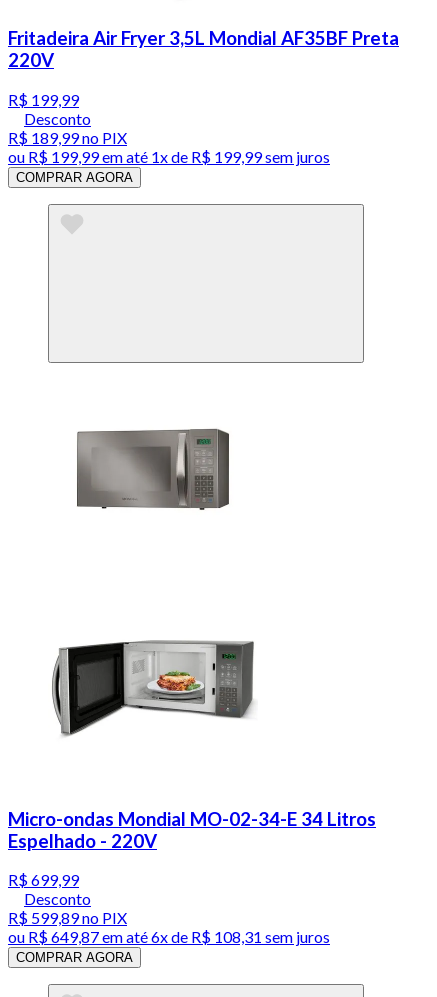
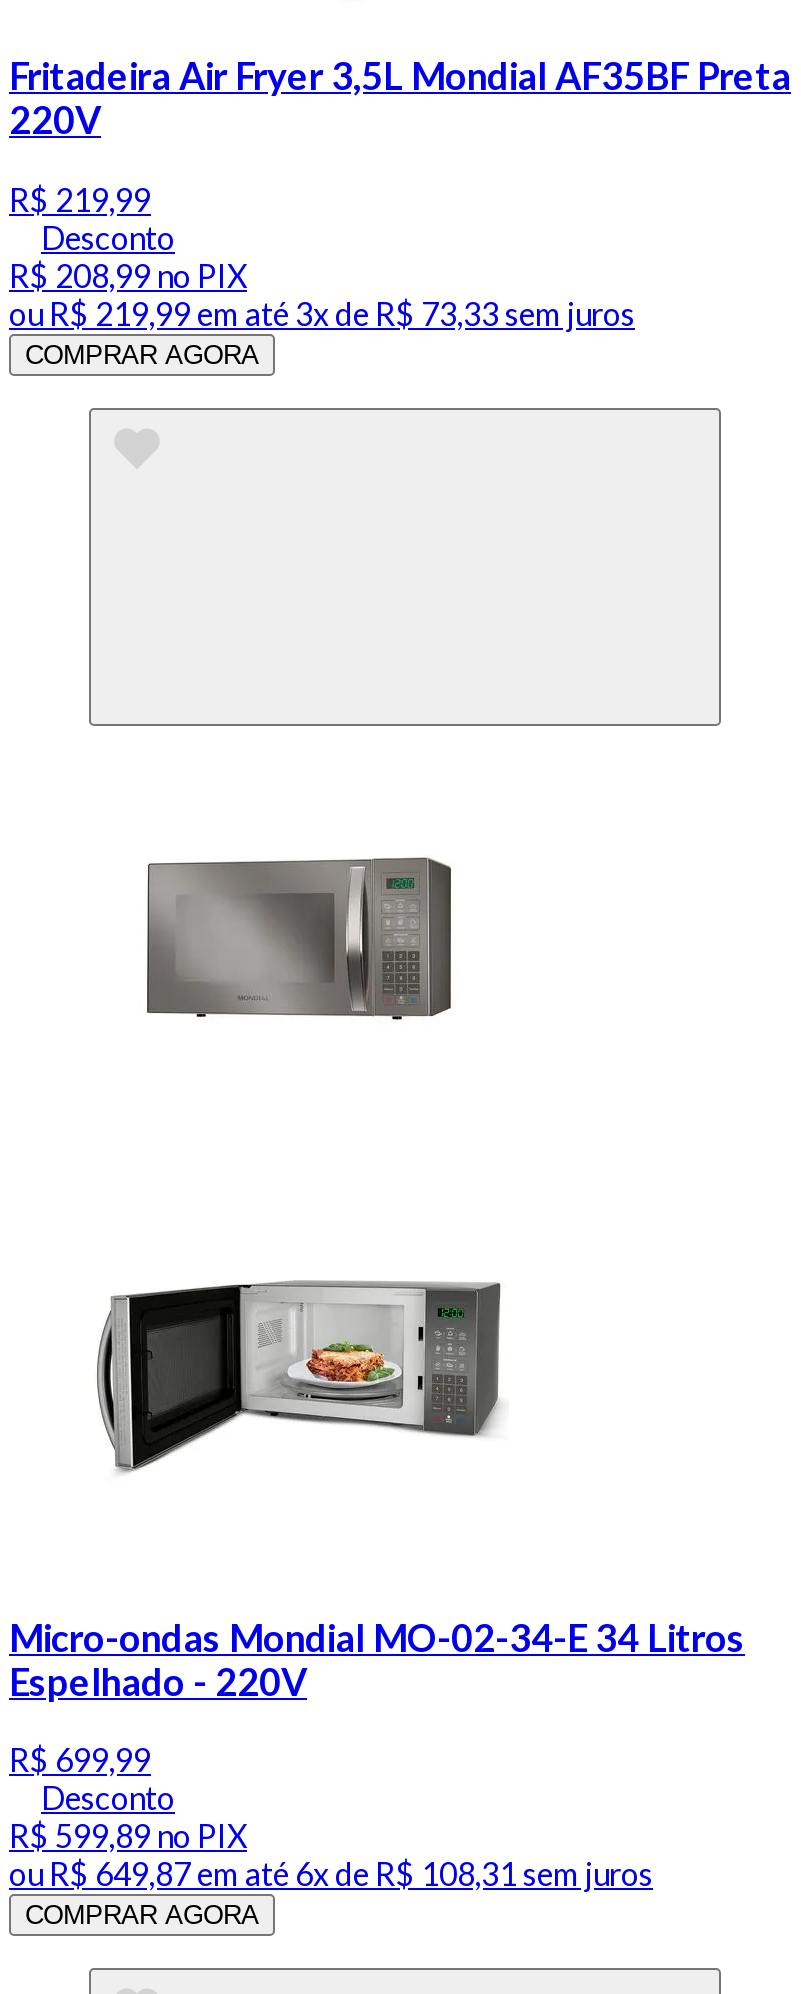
[8,90,79,109] R$ 199,99 -> [9,180,151,218] R$ 219,99
[8,128,127,147] R$ 189,99no PIX -> [9,256,247,294] R$ 208,99no PIX
[8,147,330,166] ouR$ 199,99em até 1x de R$ 199,99 sem juros -> [9,294,635,332] ouR$ 219,99em até 3x de R$ 73,33 sem juros

